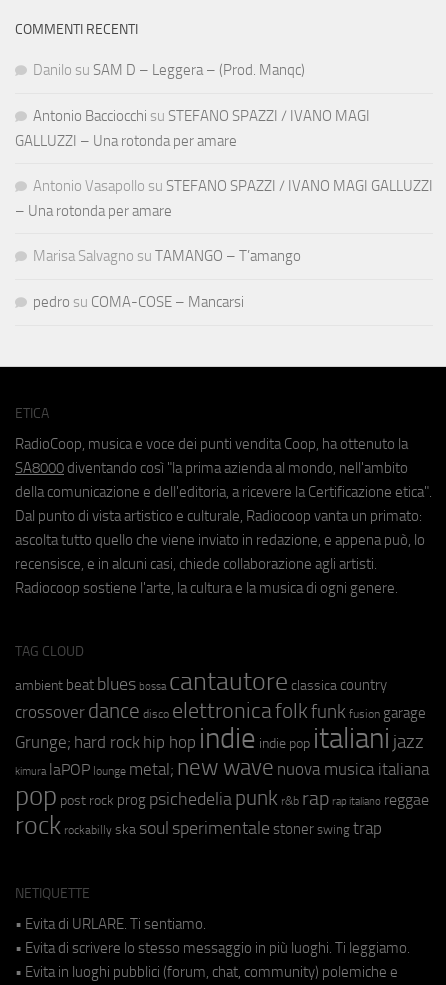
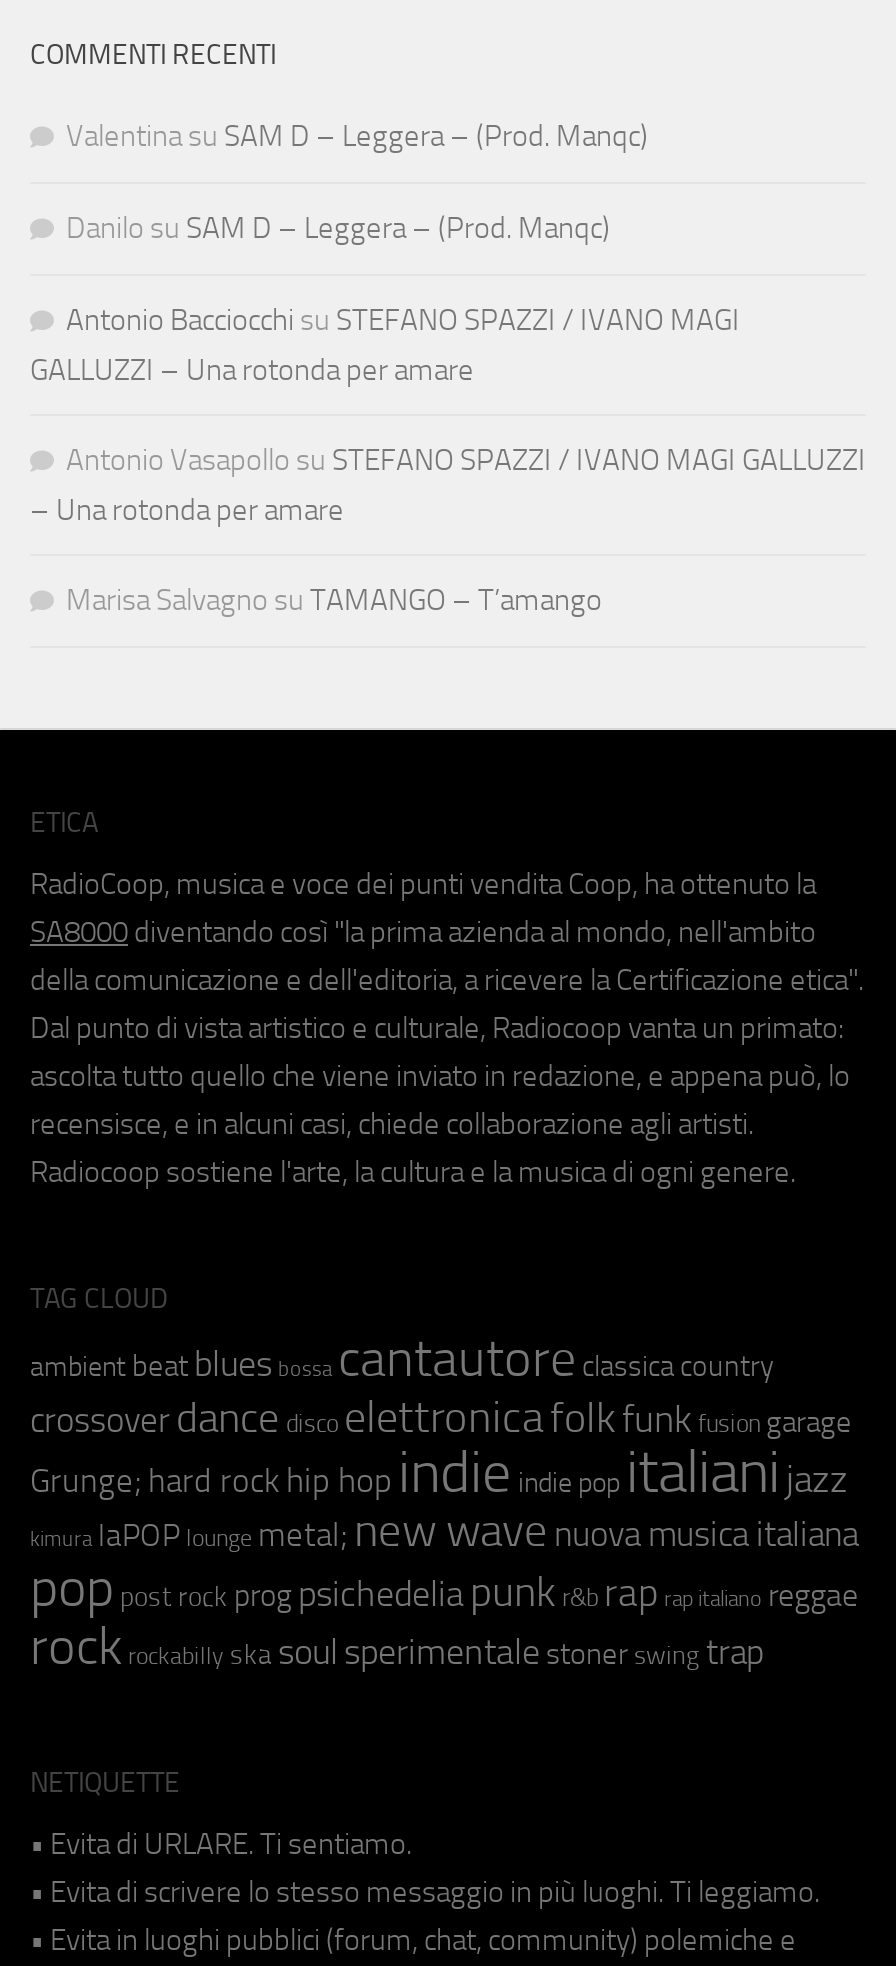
none -> [66,118,648,154] Valentina su SAM D – Leggera – (Prod. Manqc)
moved [15,61,433,265] -> [30,210,866,618]: Danilo su SAM D – Leggera – (Prod. Manqc) | Antonio Bacciocchi su STEFANO SPAZZI / IVANO MAGI | GALLUZZI – Una rotonda per amare | Antonio Vasapollo su STEFANO SPAZZI / IVANO MAGI GALLUZZI | – Una rotonda per amare | Marisa Salvagno su TAMANGO – T’amango
[33,293,244,311] pedro su COMA-COSE – Mancarsi -> none

